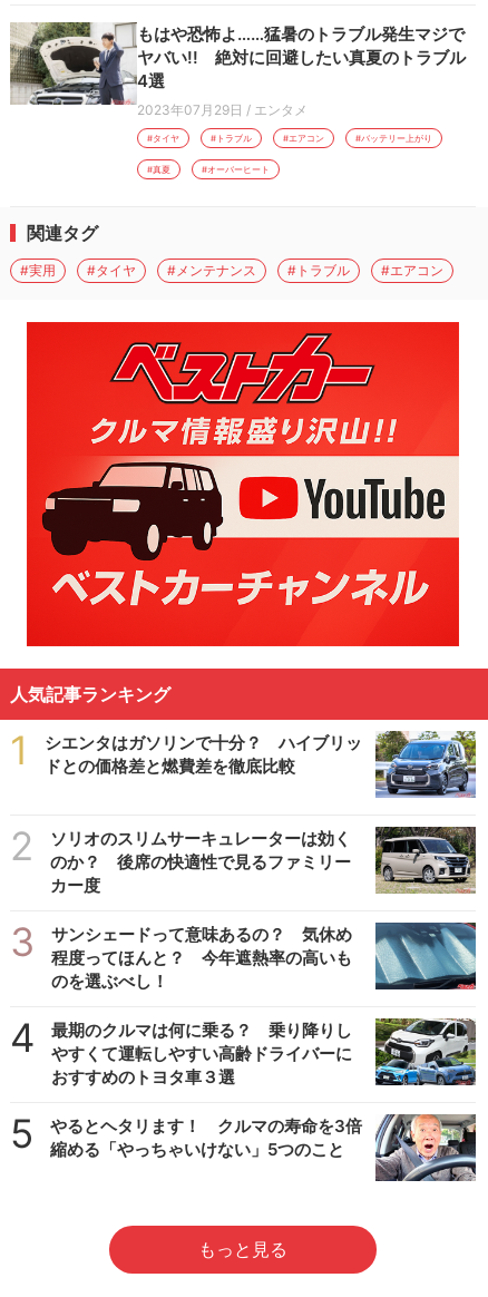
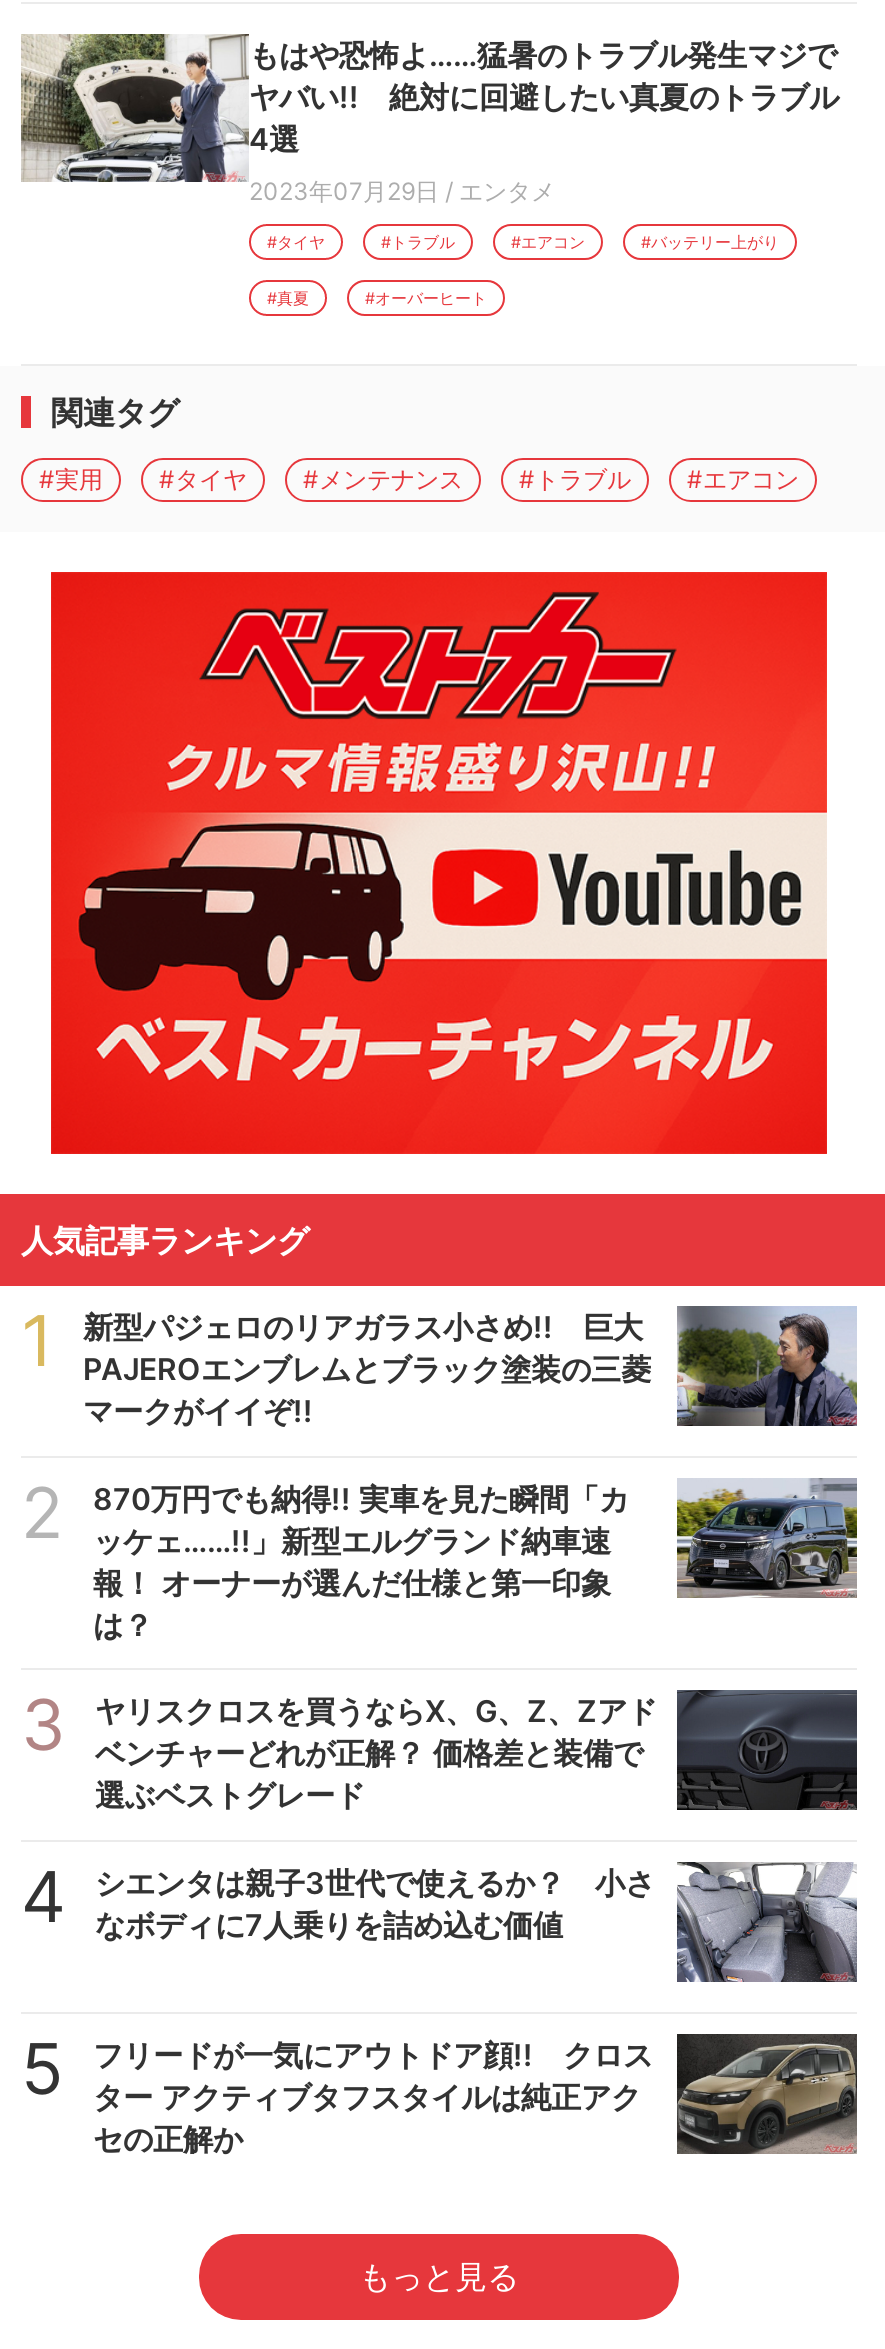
[45,730,477,798] [image] | シエンタはガソリンで十分？ ハイブリッ | ドとの価格差と燃費差を徹底比較 -> [83,1304,859,1430] [image] | 新型パジェロのリアガラス小さめ!! 巨大 | PAJEROエンブレムとブラック塗装の三菱 | マークがイイぞ!!
[50,826,476,896] [image] | ソリオのスリムサーキュレーターは効く | のか？ 後席の快適性で見るファミリー | カー度 -> [93,1478,857,1644] [image] | 870万円でも納得!! 実車を見た瞬間「カ | ッケェ……!!」新型エルグランド納車速 | 報！ オーナーが選んだ仕様と第一印象 | は？
[51,923,477,992] [image] | サンシェードって意味あるの？ 気休め | 程度ってほんと？ 今年遮熱率の高いも | のを選ぶべし！ -> [95,1690,859,1814] [image] | ヤリスクロスを買うならX、G、Z、Zアド | ベンチャーどれが正解？ 価格差と装備で | 選ぶベストグレード
[51,1018,477,1088] [image] | 最期のクルマは何に乗る？ 乗り降りし | やすくて運転しやすい高齢ドライバーに | おすすめのトヨタ車３選 -> [95,1862,857,1982] [image] | シエンタは親子3世代で使えるか？ 小さ | なボディに7人乗りを詰め込む価値
[50,1113,476,1181] [image] | やるとヘタリます！ クルマの寿命を3倍 | 縮める「やっちゃいけない」5つのこと -> [93,2032,857,2158] [image] | フリードが一気にアウトドア顔!! クロス | ター アクティブタフスタイルは純正アク | セの正解か

